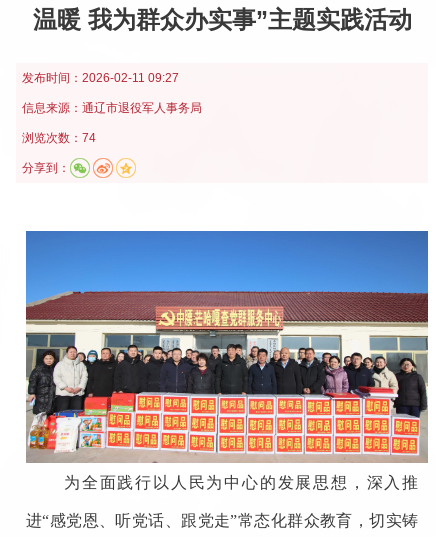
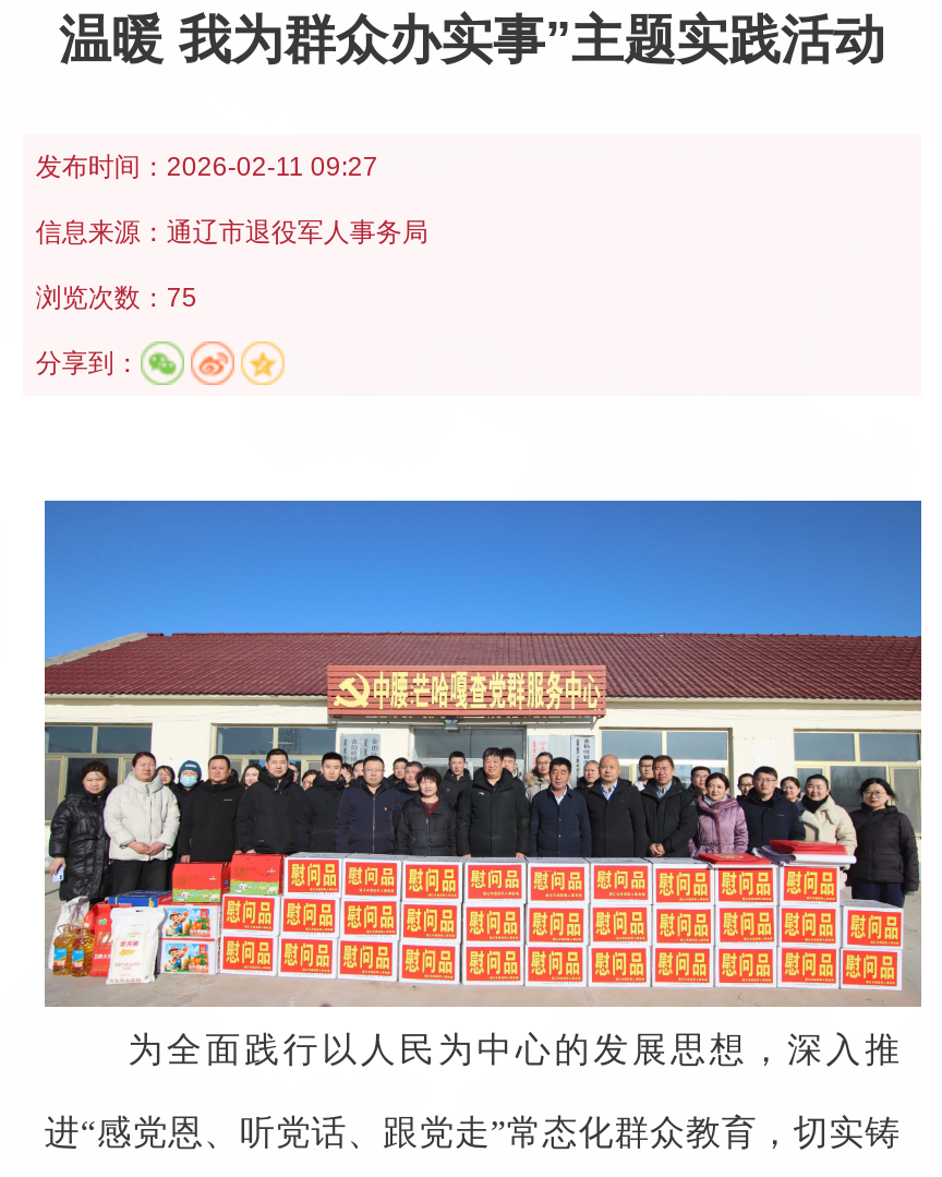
[22,131,96,145] 浏览次数：74 -> [36,282,197,312] 浏览次数：75

